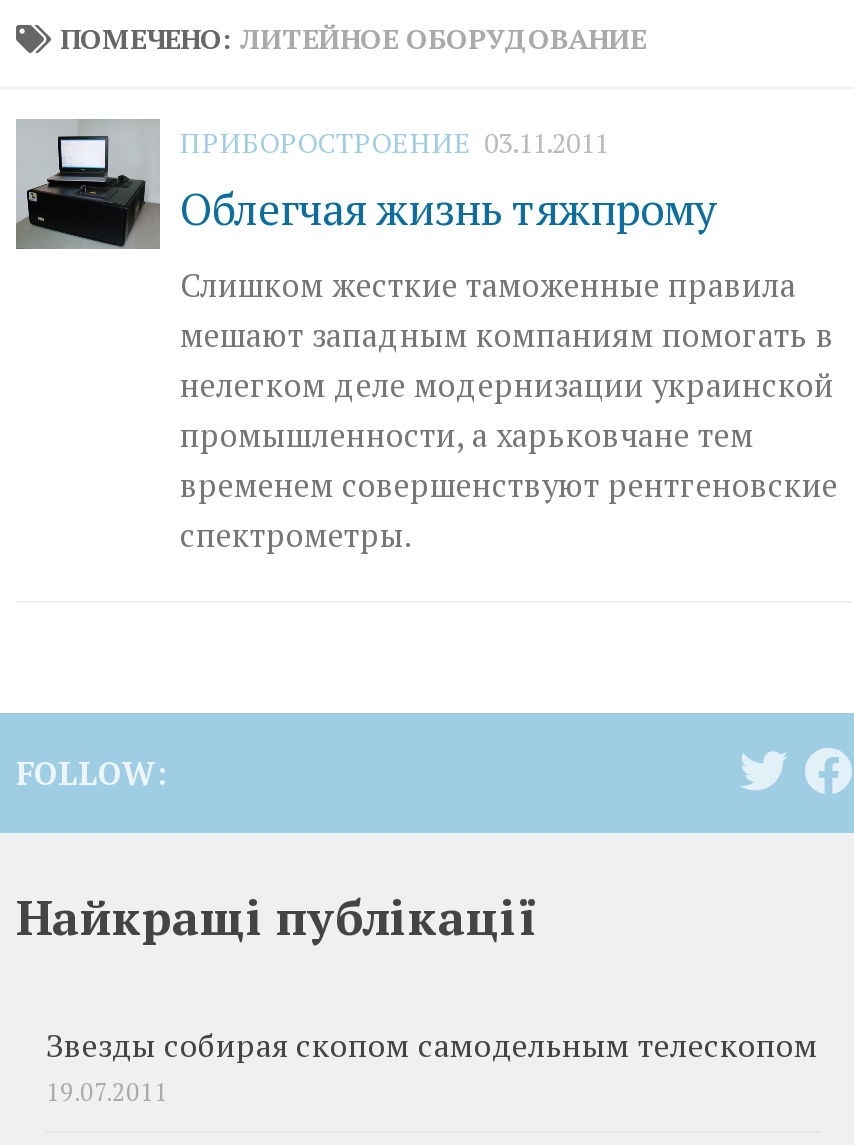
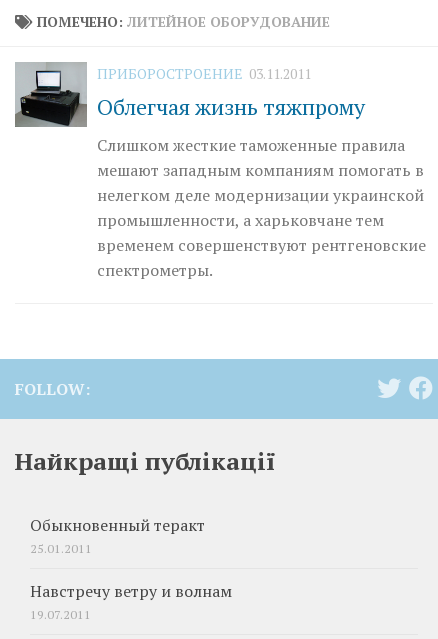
[46,1025,818,1067] Звезды собирая скопом самодельным телескопом -> [30,515,232,602] Обыкновенный теракт | 25.01.2011 | Навстречу ветру и волнам

